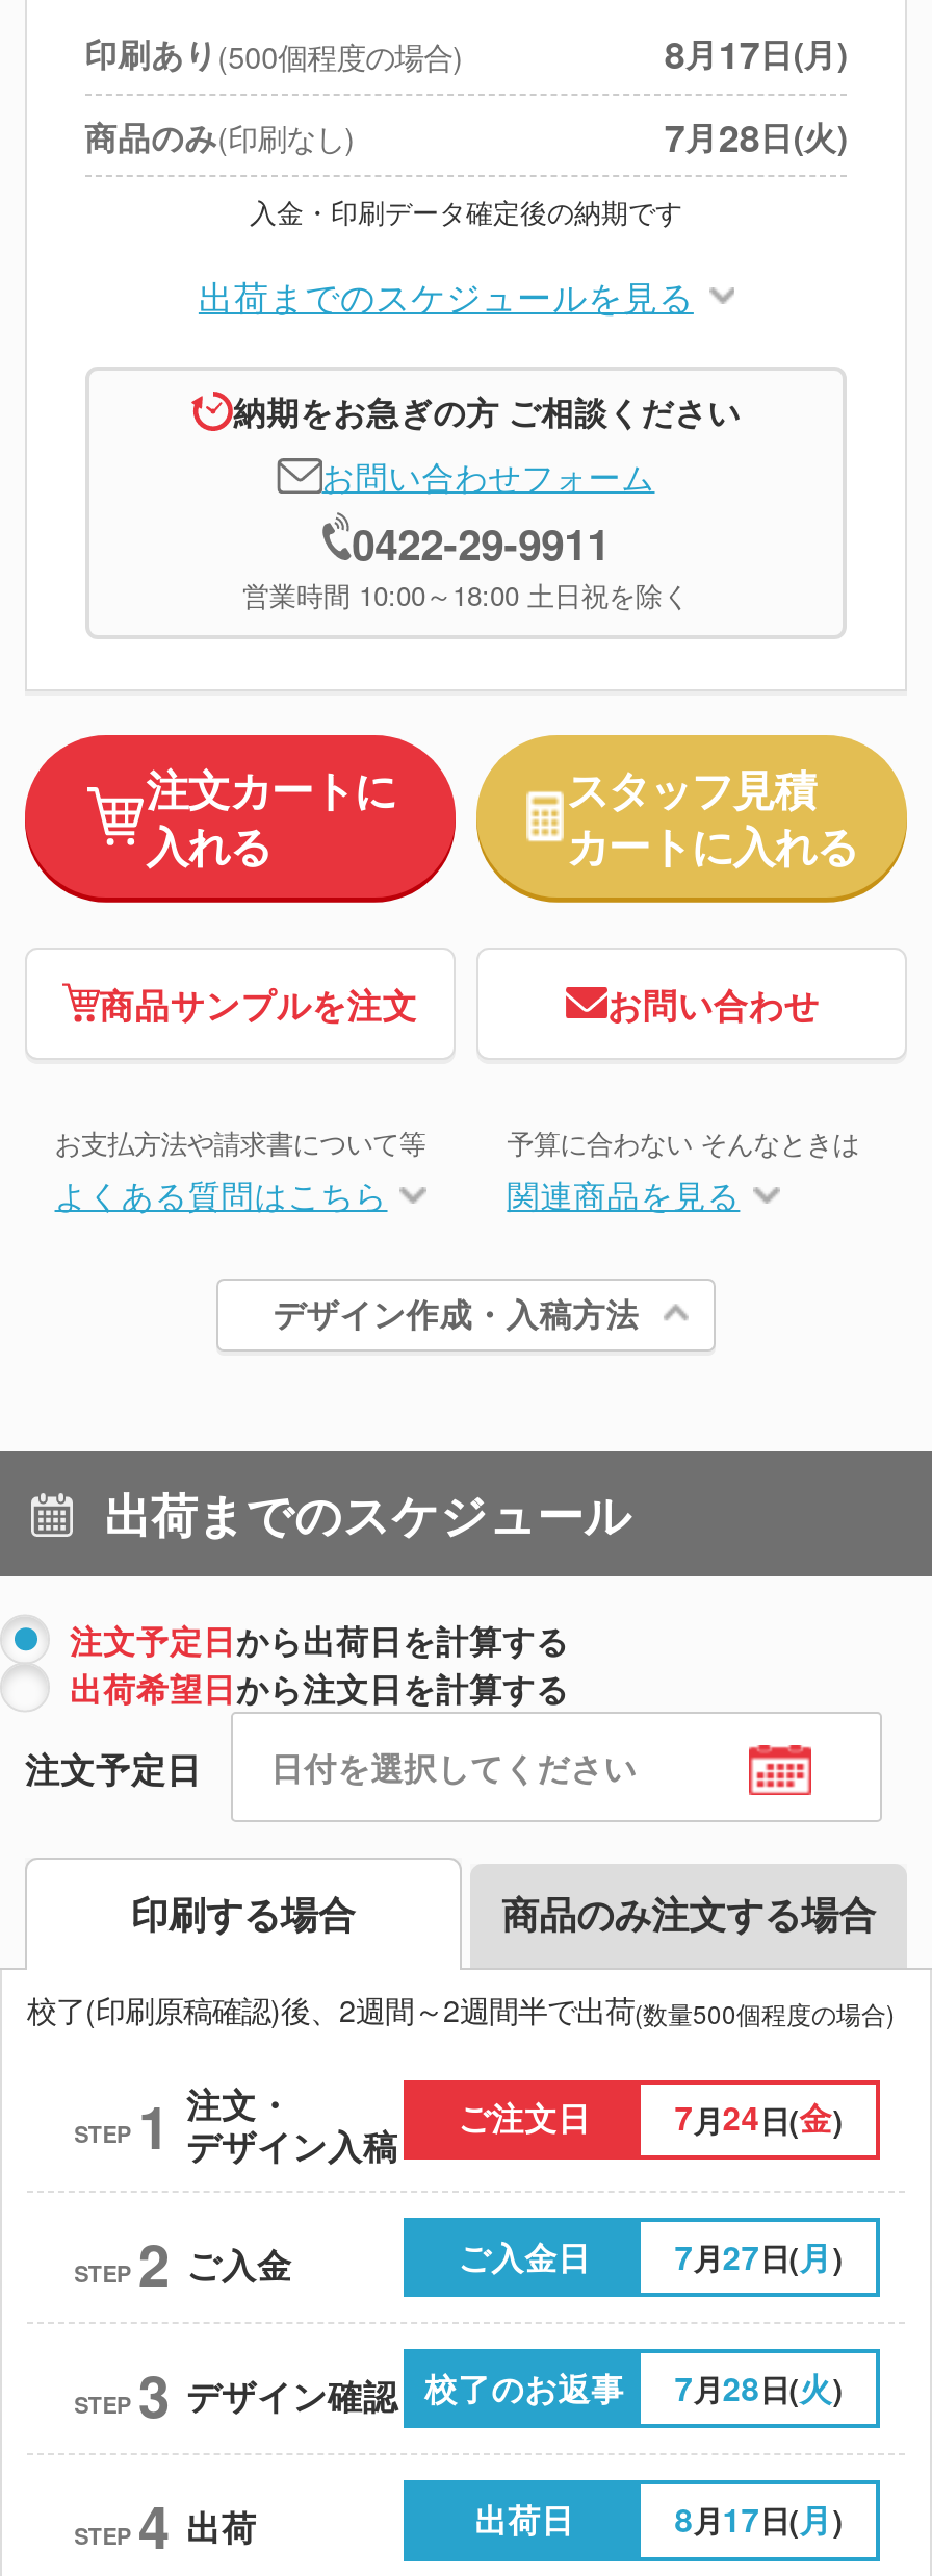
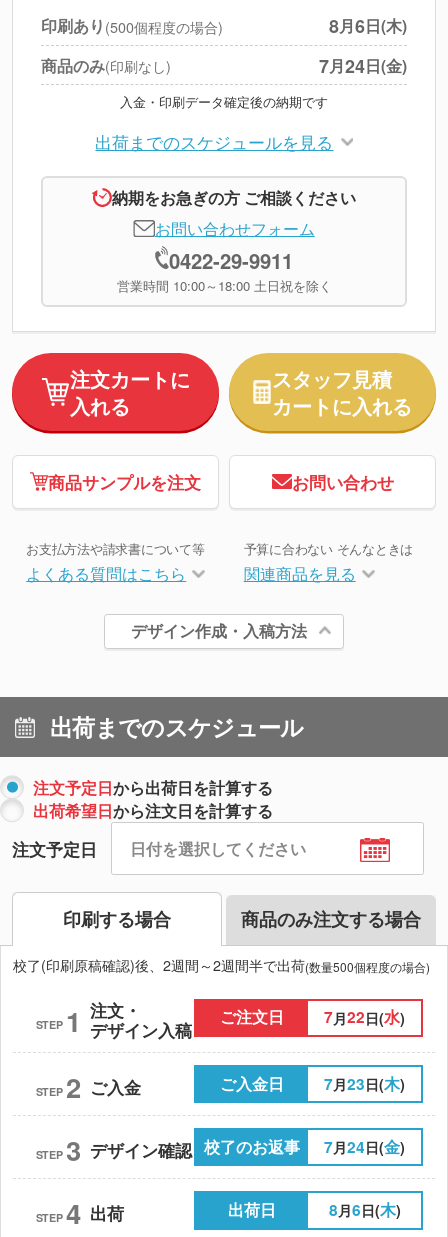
[664,28,848,82] 8月17日(月) -> [329,13,407,39] 8月6日(木)
[664,110,848,164] 7月28日(火) -> [319,53,407,79] 7月24日(金)
[458,2096,843,2142] ご注文日 7月24日(金) -> [220,1006,405,1028] ご注文日 7月22日(水)
[675,2234,843,2280] 7月27日(月) -> [324,1073,405,1095] 7月23日(木)
[675,2365,843,2411] 7月28日(火) -> [324,1136,405,1158] 7月24日(金)
[675,2497,843,2543] 8月17日(月) -> [329,1199,401,1221] 8月6日(木)

